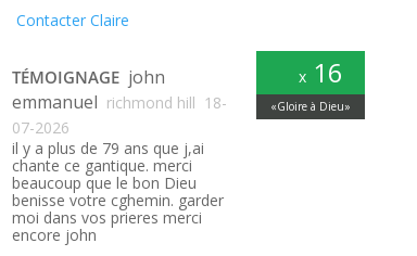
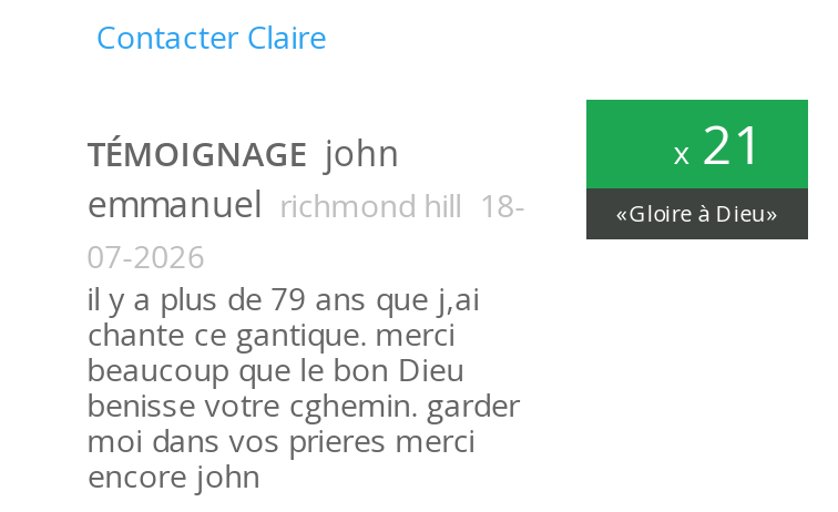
[299,54,343,90] x 16 -> [673,106,764,179] x 21

